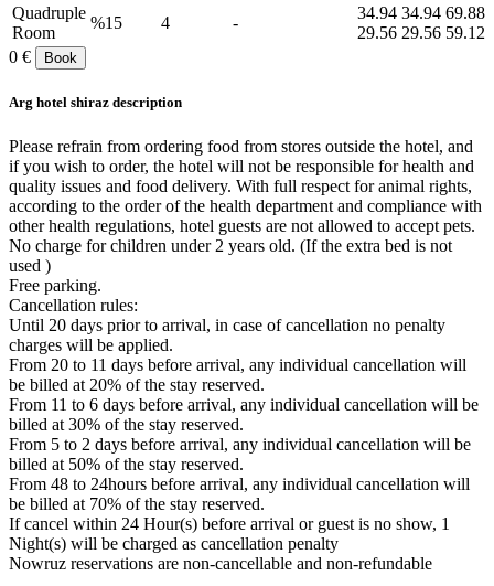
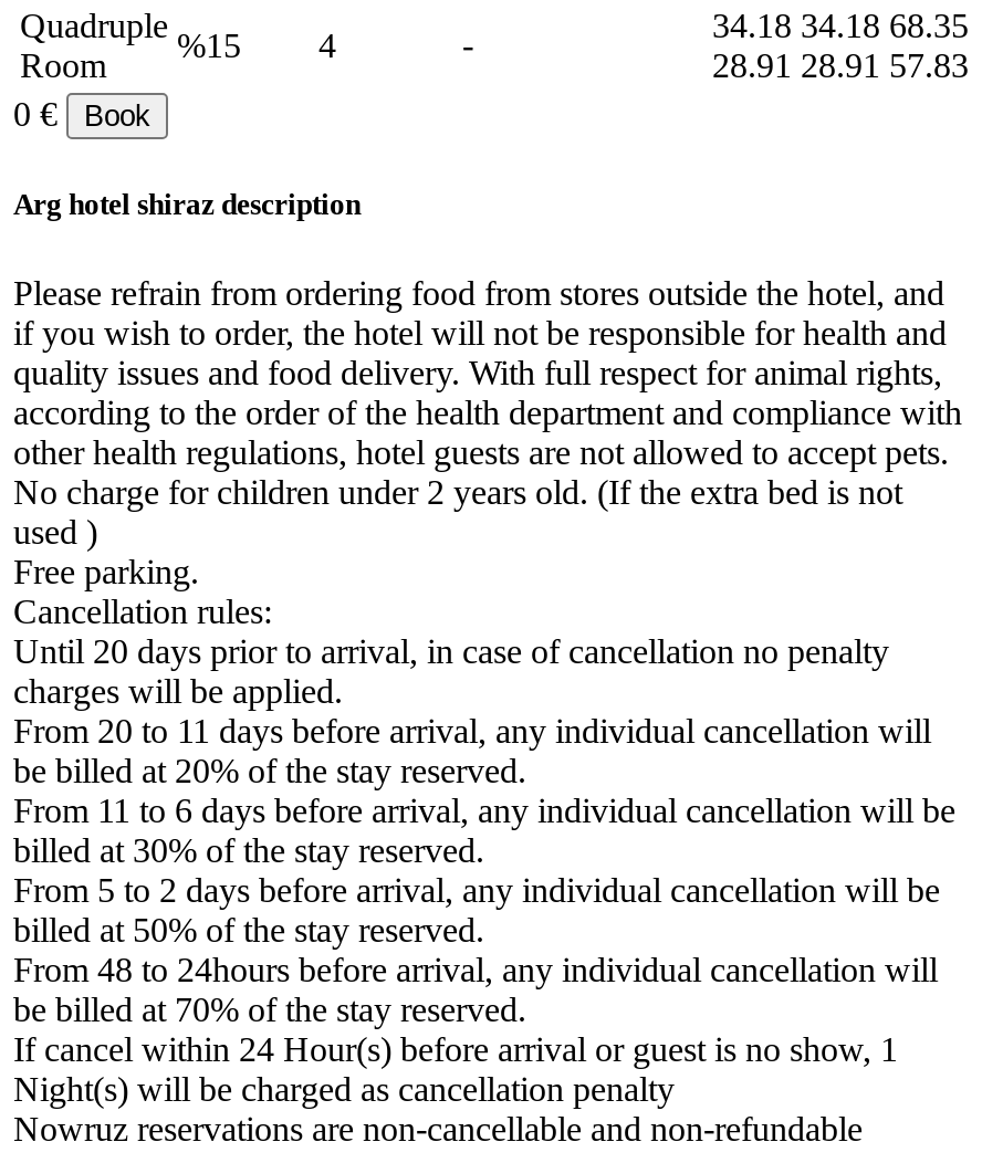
[357,4,397,22] 34.94 -> [712,7,792,45] 34.18
[401,4,441,22] 34.94 -> [801,7,880,45] 34.18
[445,4,485,22] 69.88 -> [889,7,969,45] 68.35
[357,23,397,42] 29.56 -> [712,47,792,84] 28.91
[401,23,441,42] 29.56 -> [801,47,880,84] 28.91
[445,23,485,42] 59.12 -> [889,47,969,84] 57.83

